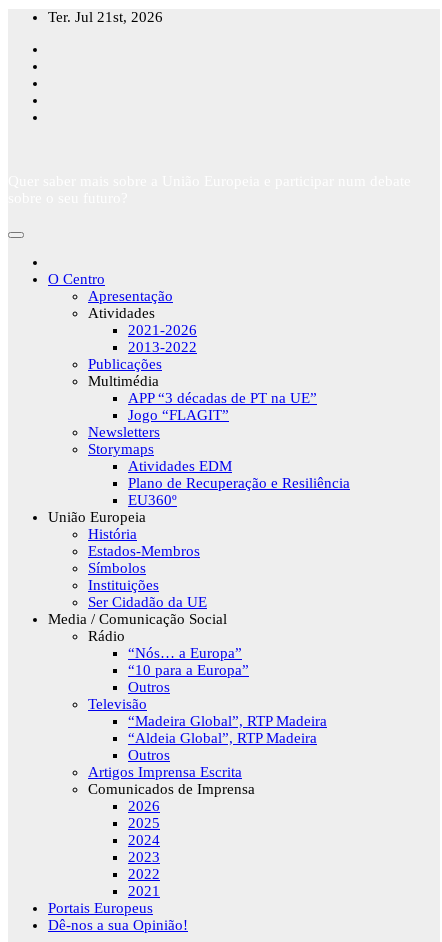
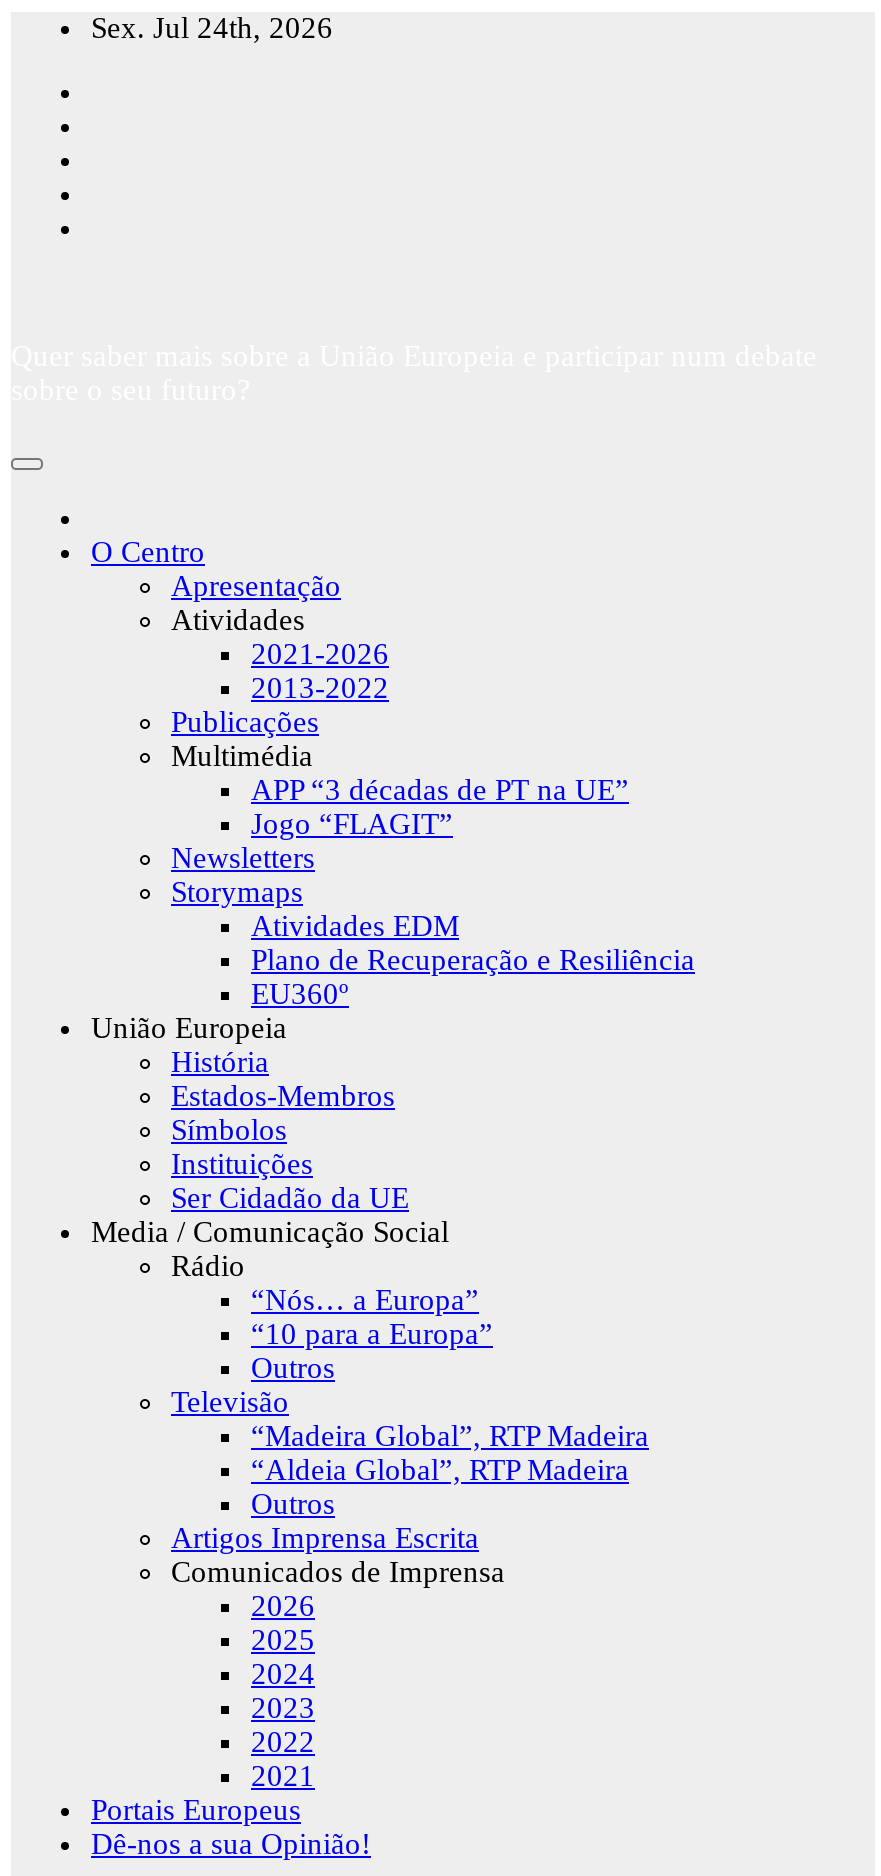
[48,9,163,25] Ter. Jul 21st, 2026 -> [91,12,333,44] Sex. Jul 24th, 2026

